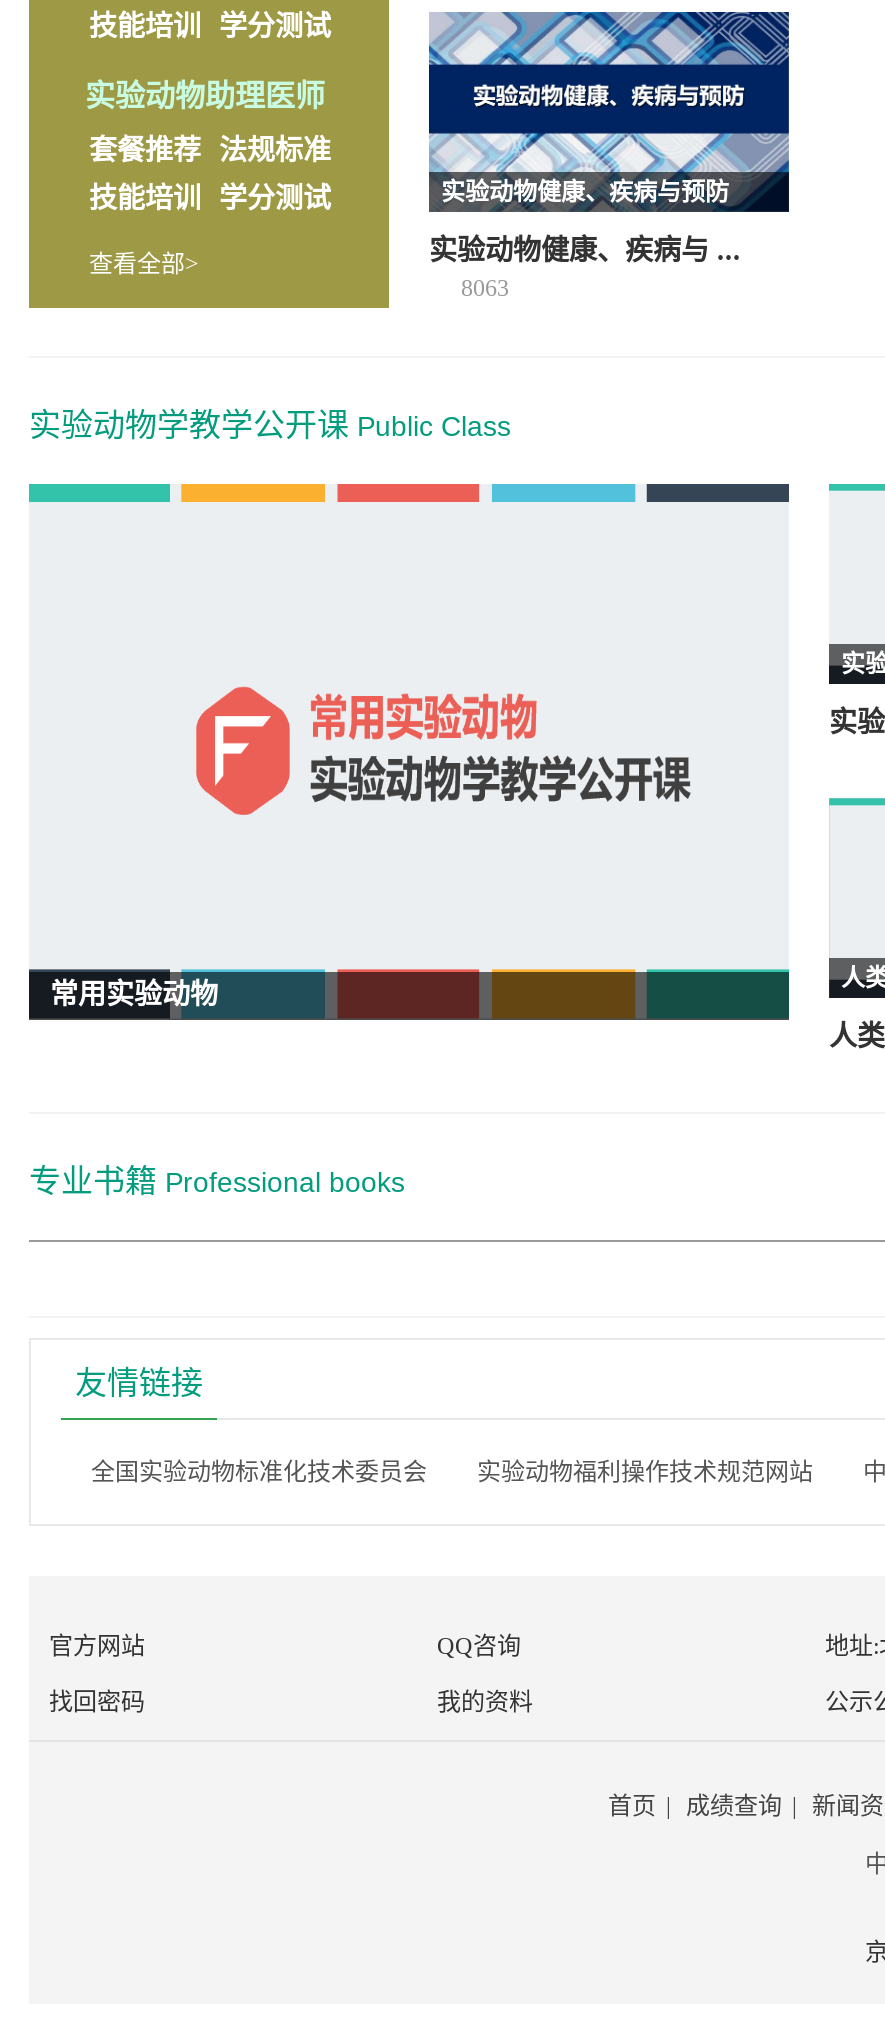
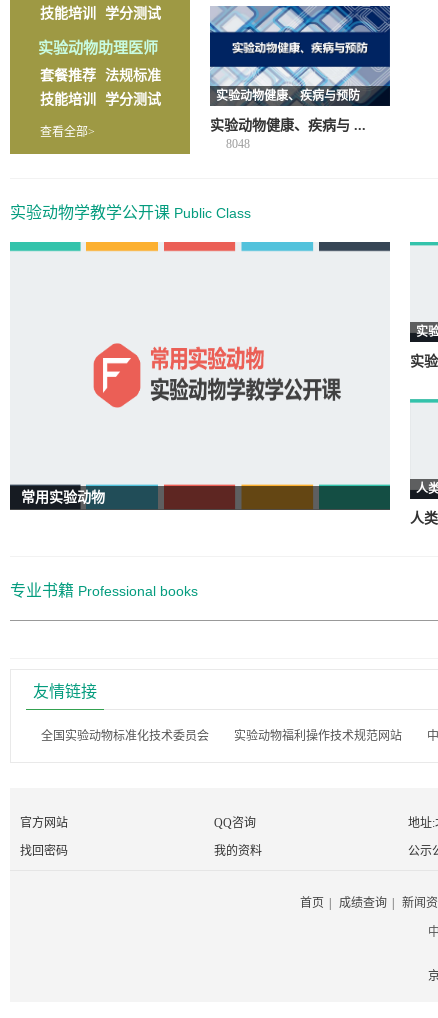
[461,274,509,302] 8063 -> [226,137,250,151] 8048

